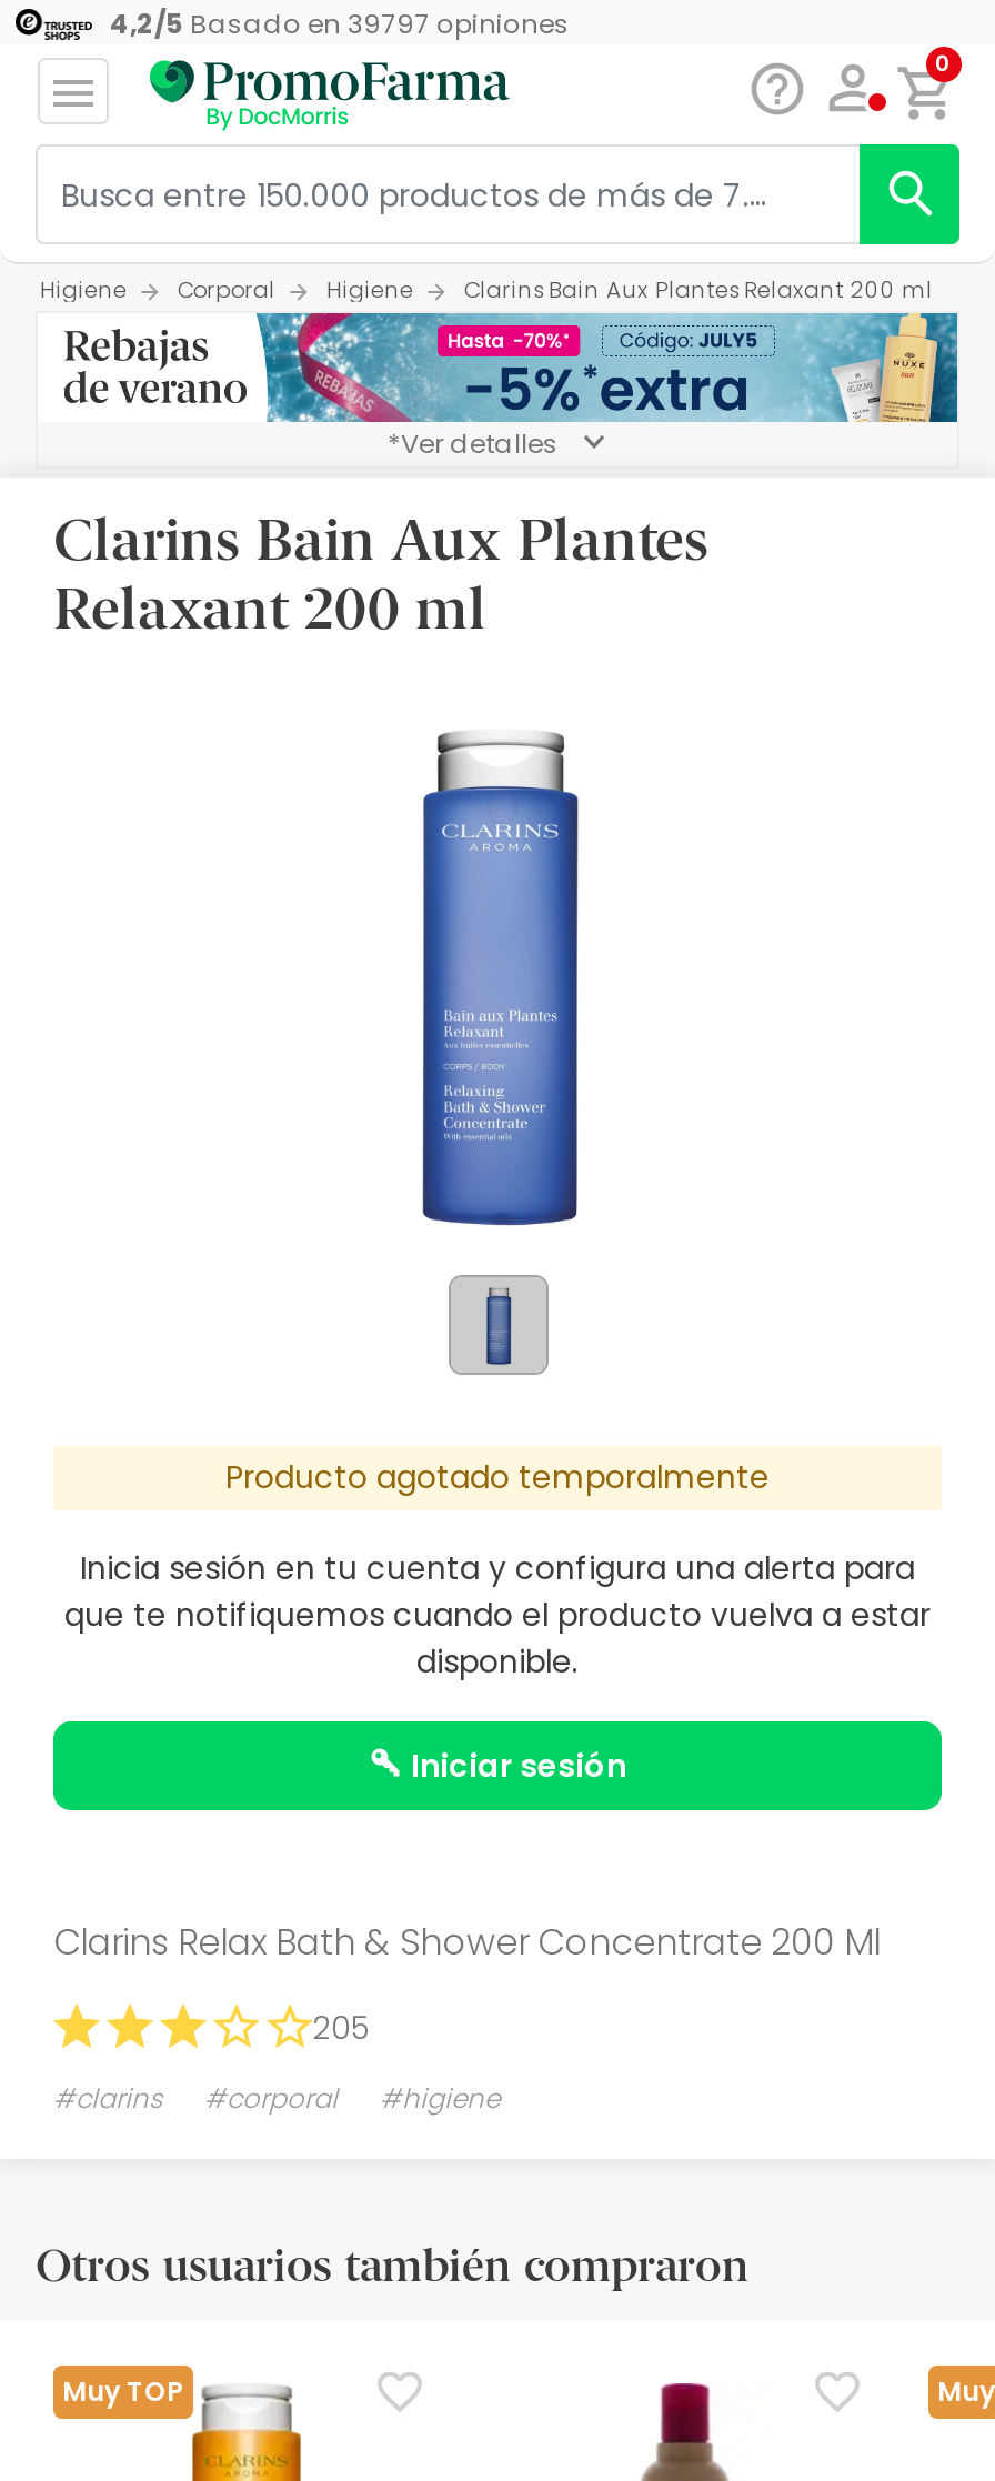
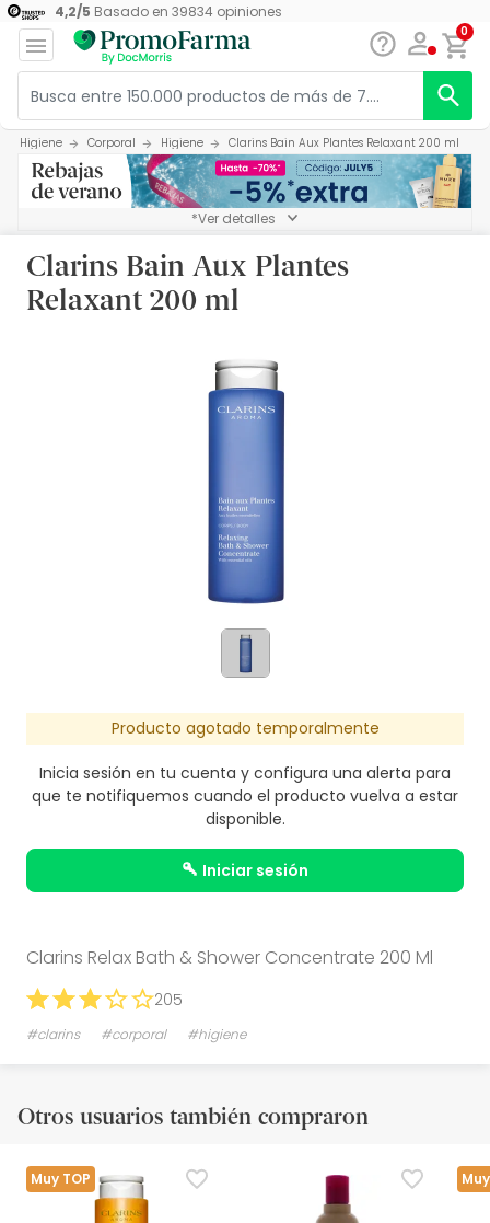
[110,5,570,43] 4,2/5 Basado en 39797 opiniones -> [55,2,282,21] 4,2/5 Basado en 39834 opiniones

